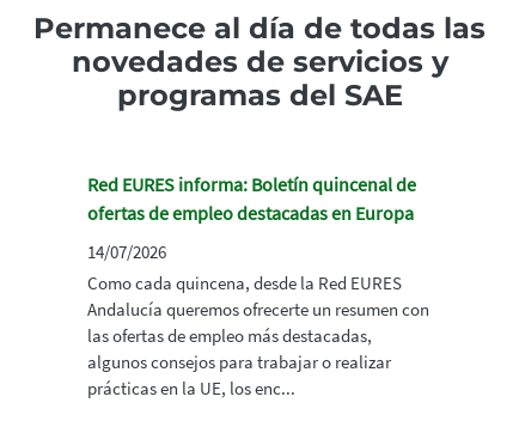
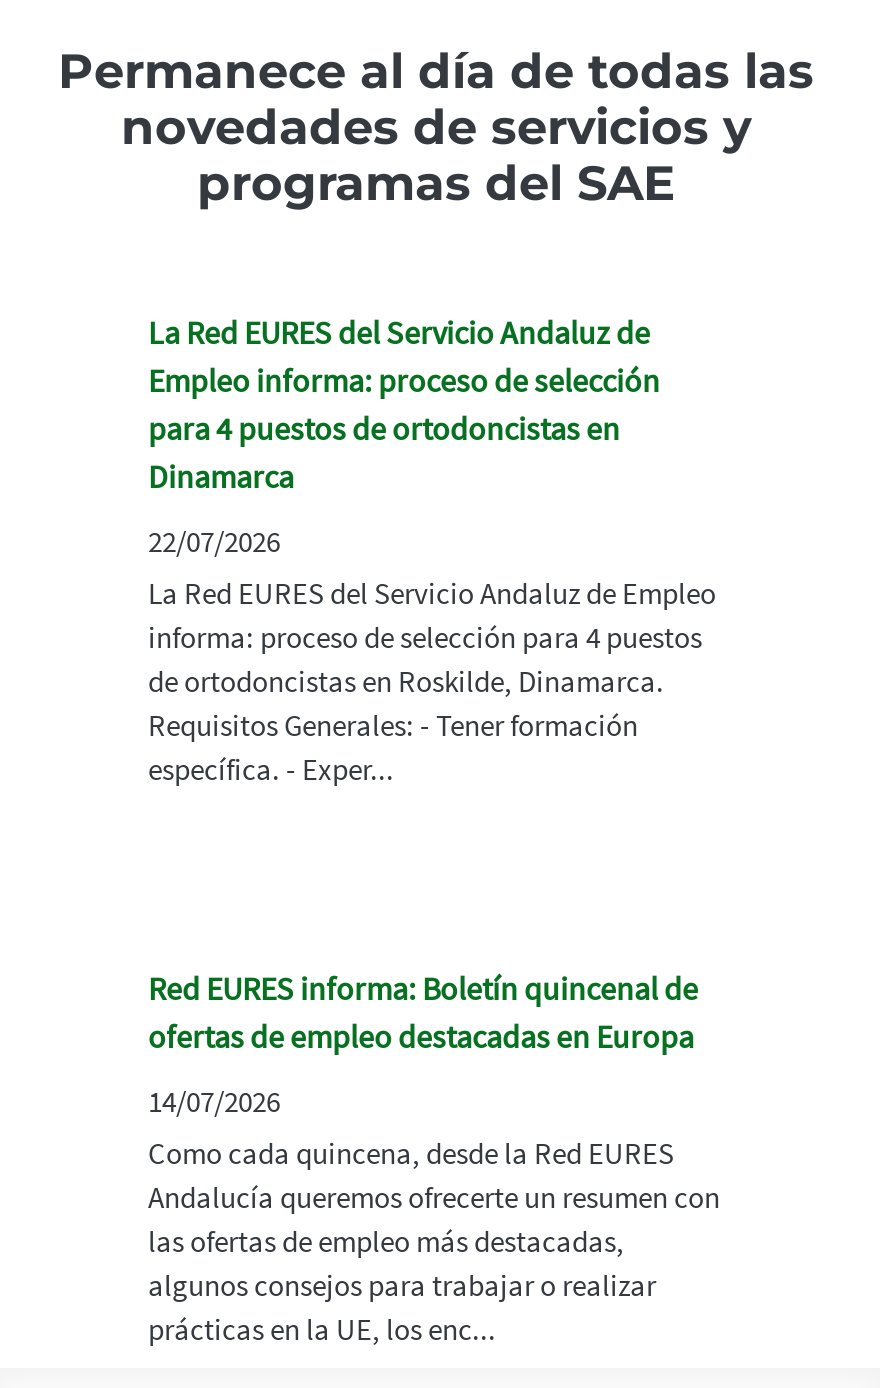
none -> [148,311,716,787] La Red EURES del Servicio Andaluz de | Empleo informa: proceso de selección | para 4 puestos de ortodoncistas en | Dinamarca | 22/07/2026 | La Red EURES del Servicio Andaluz de Empleo | informa: proceso de selección para 4 puestos | de ortodoncistas en Roskilde, Dinamarca. | Requisitos Generales: - Tener formación | específica. - Exper...

